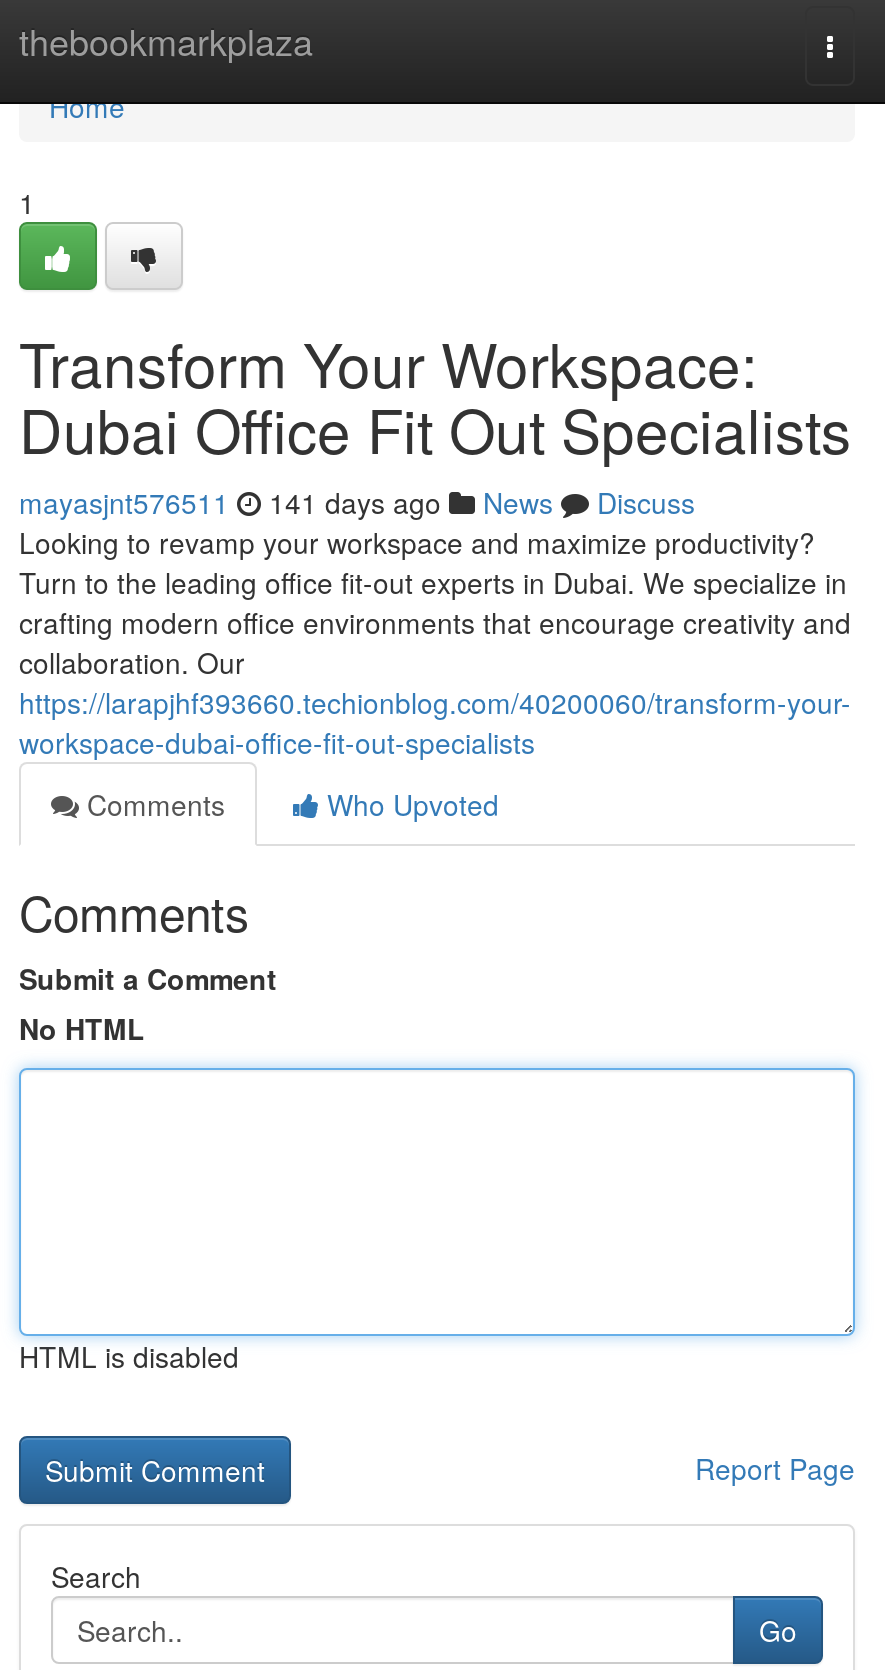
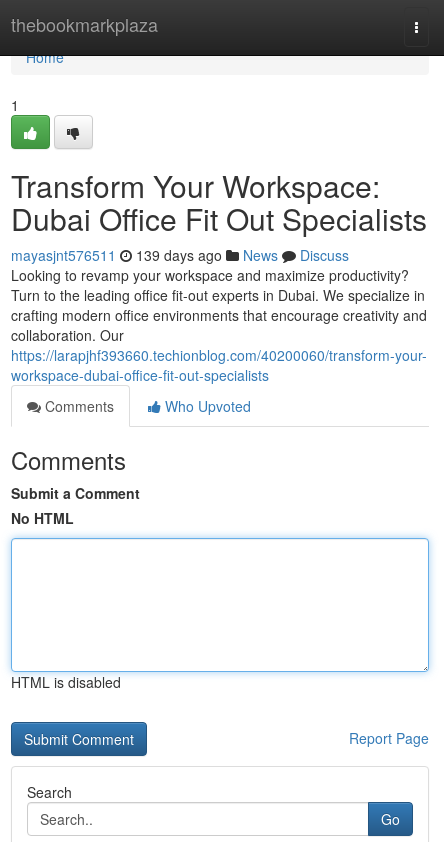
[19,482,695,522] mayasjnt576511 141 days ago News Discuss -> [11,245,349,265] mayasjnt576511 139 days ago News Discuss

